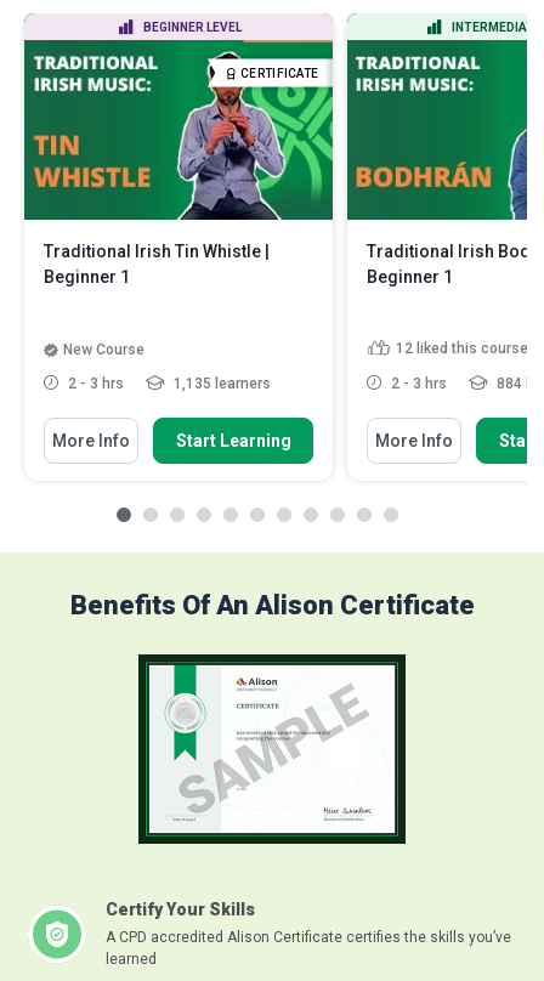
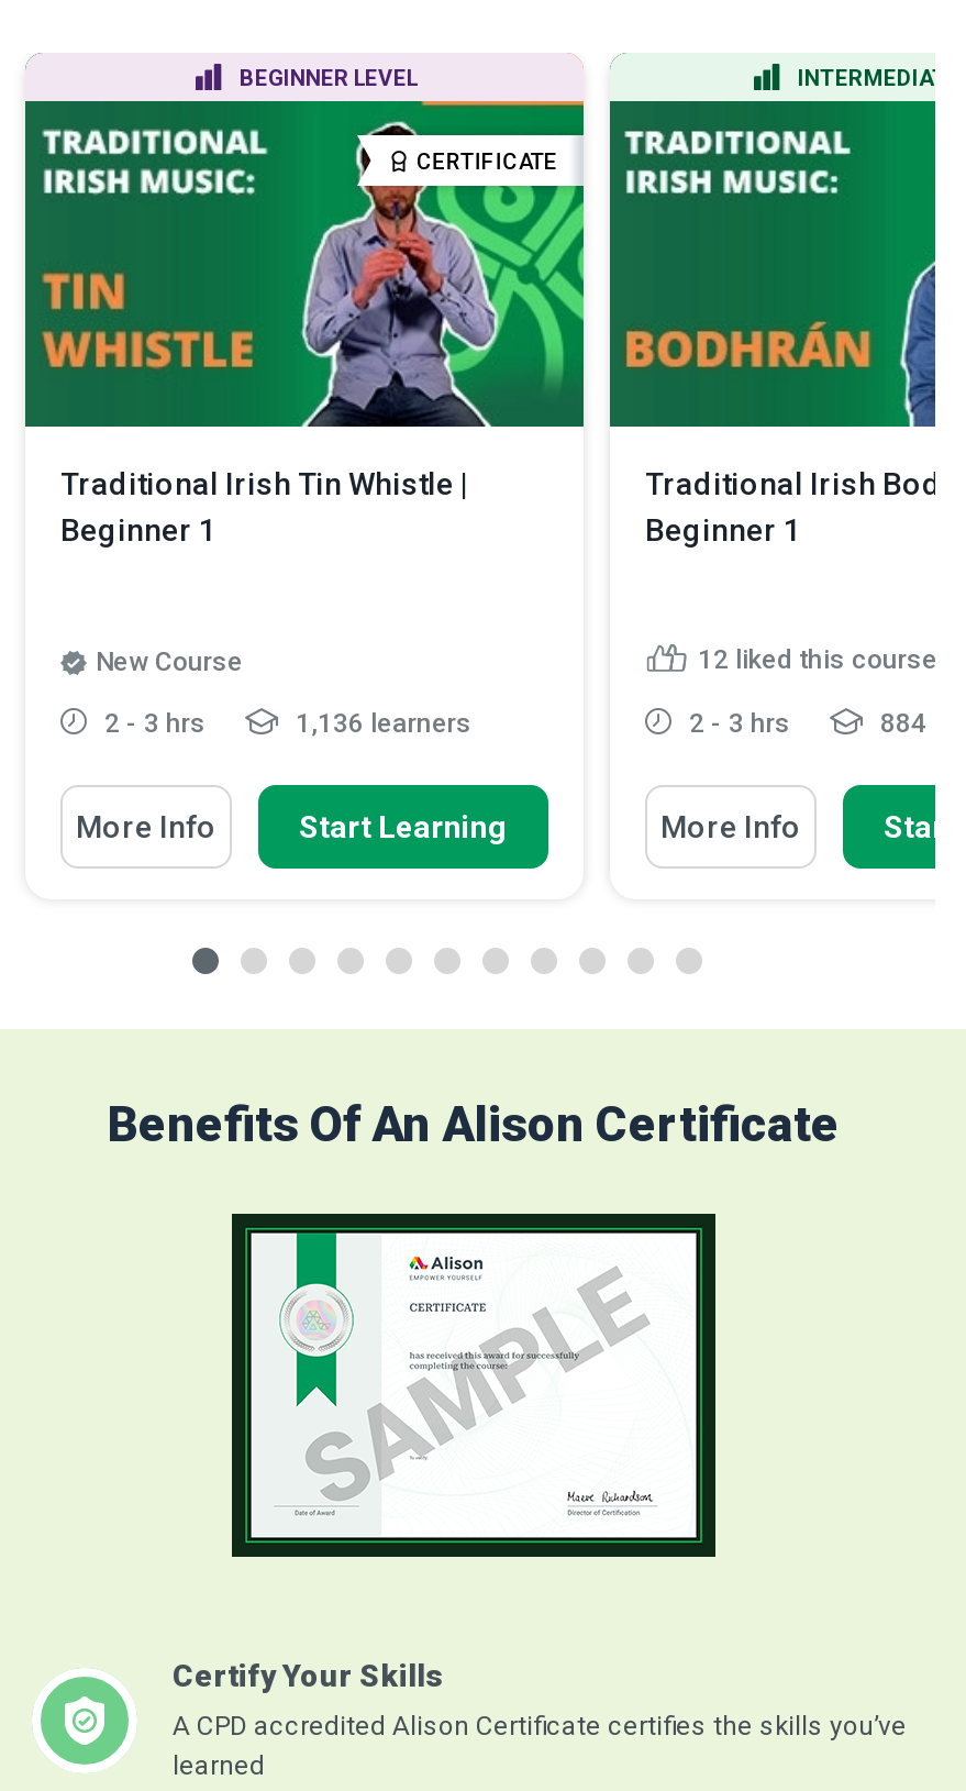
[170,375,271,392] 1,135 learners -> [289,708,471,739] 1,136 learners

